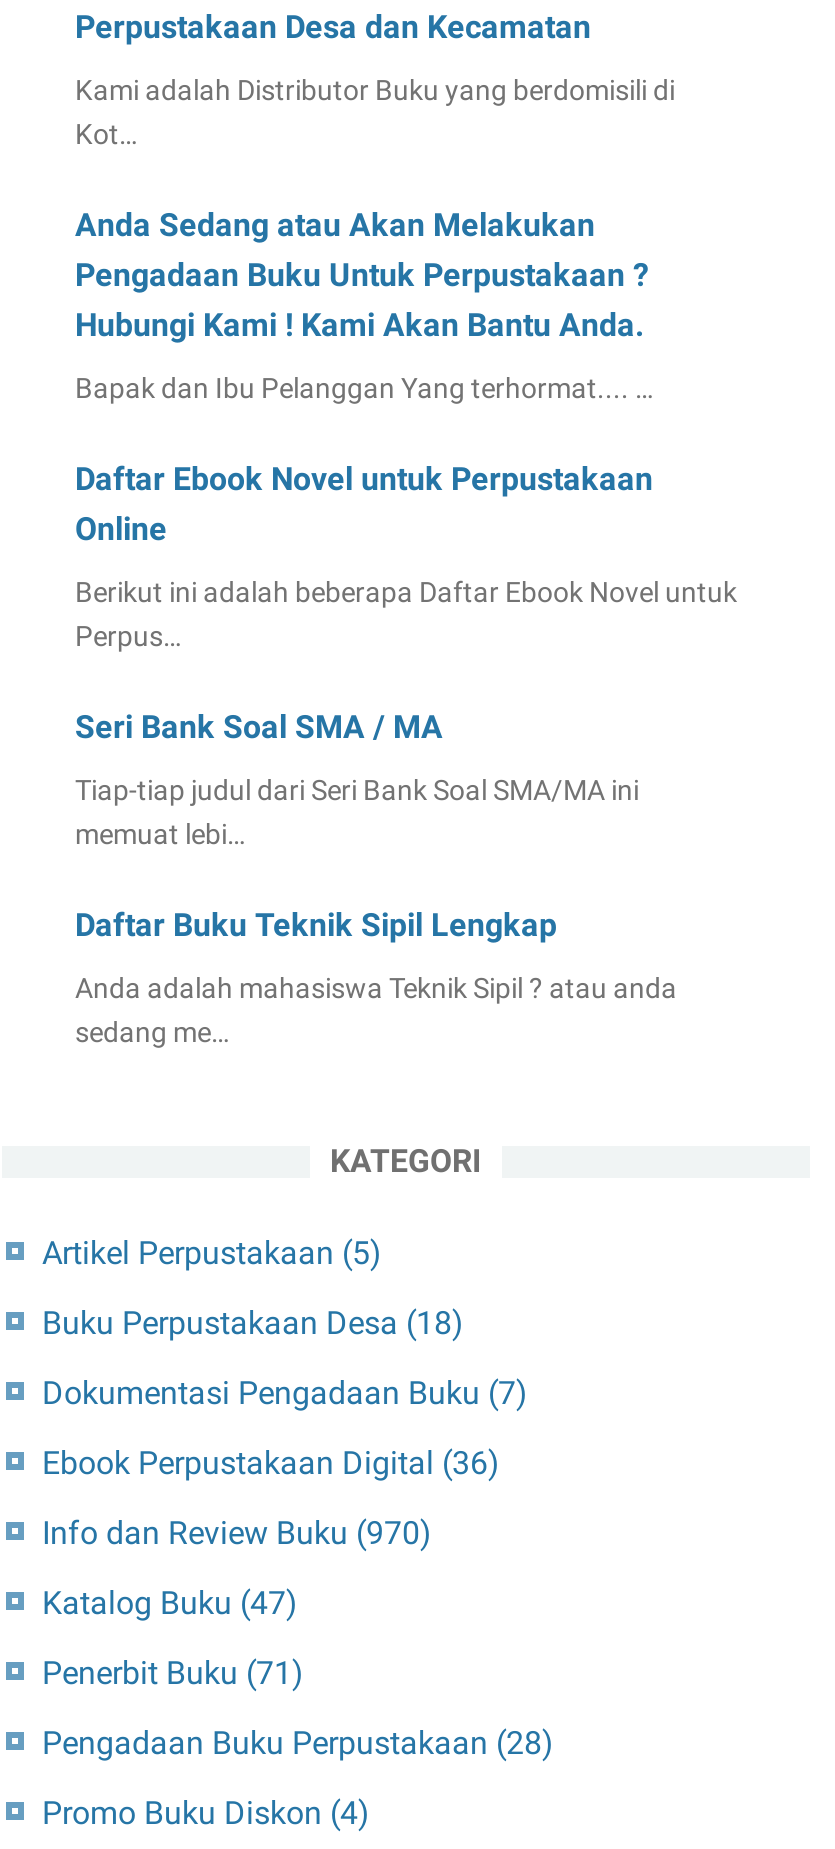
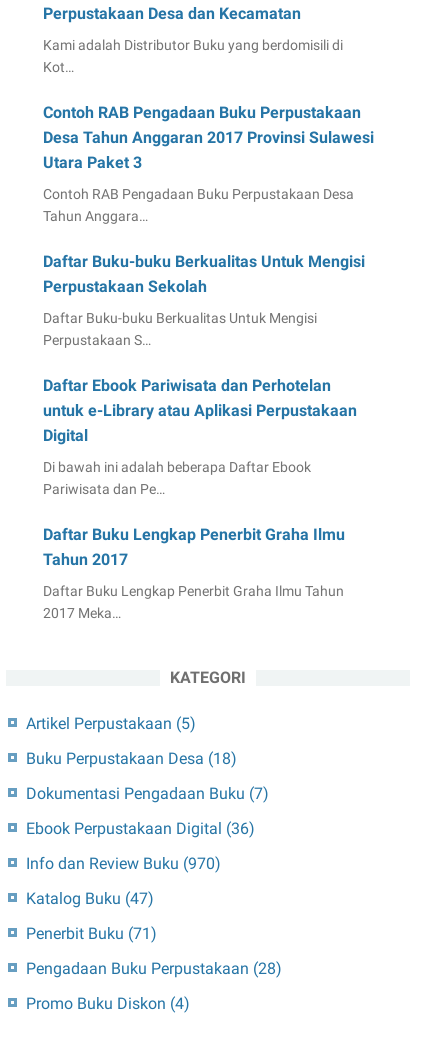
[75,207,649,345] Anda Sedang atau Akan Melakukan | Pengadaan Buku Untuk Perpustakaan ? | Hubungi Kami ! Kami Akan Bantu Anda. -> [42,103,373,172] Contoh RAB Pengadaan Buku Perpustakaan | Desa Tahun Anggaran 2017 Provinsi Sulawesi | Utara Paket 3
[75,373,653,405] Bapak dan Ibu Pelanggan Yang terhormat.... … -> [42,186,353,224] Contoh RAB Pengadaan Buku Perpustakaan Desa | Tahun Anggara…
[75,461,653,549] Daftar Ebook Novel untuk Perpustakaan | Online -> [42,252,364,296] Daftar Buku-buku Berkualitas Untuk Mengisi | Perpustakaan Sekolah
[75,577,737,653] Berikut ini adalah beberapa Daftar Ebook Novel untuk | Perpus… -> [42,310,316,348] Daftar Buku-buku Berkualitas Untuk Mengisi | Perpustakaan S…
[75,709,443,747] Seri Bank Soal SMA / MA -> [42,376,356,445] Daftar Ebook Pariwisata dan Perhotelan | untuk e-Library atau Aplikasi Perpustakaan | Digital
[75,775,639,851] Tiap-tiap judul dari Seri Bank Soal SMA/MA ini | memuat lebi… -> [42,459,310,497] Di bawah ini adalah beberapa Daftar Ebook | Pariwisata dan Pe…
[75,907,557,945] Daftar Buku Teknik Sipil Lengkap -> [42,525,344,569] Daftar Buku Lengkap Penerbit Graha Ilmu | Tahun 2017
[75,973,677,1049] Anda adalah mahasiswa Teknik Sipil ? atau anda | sedang me… -> [42,583,343,621] Daftar Buku Lengkap Penerbit Graha Ilmu Tahun | 2017 Meka…

